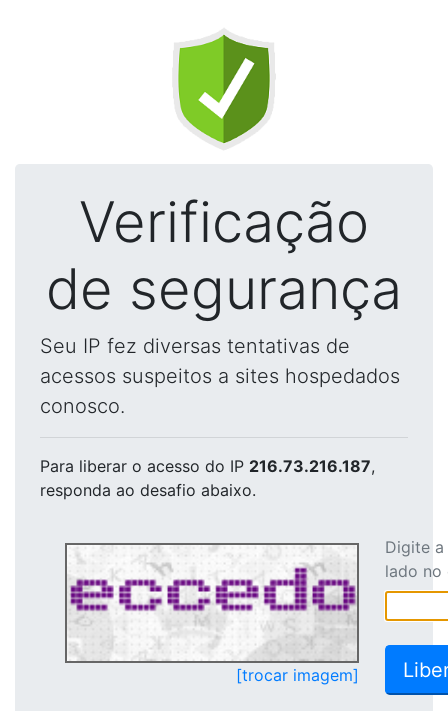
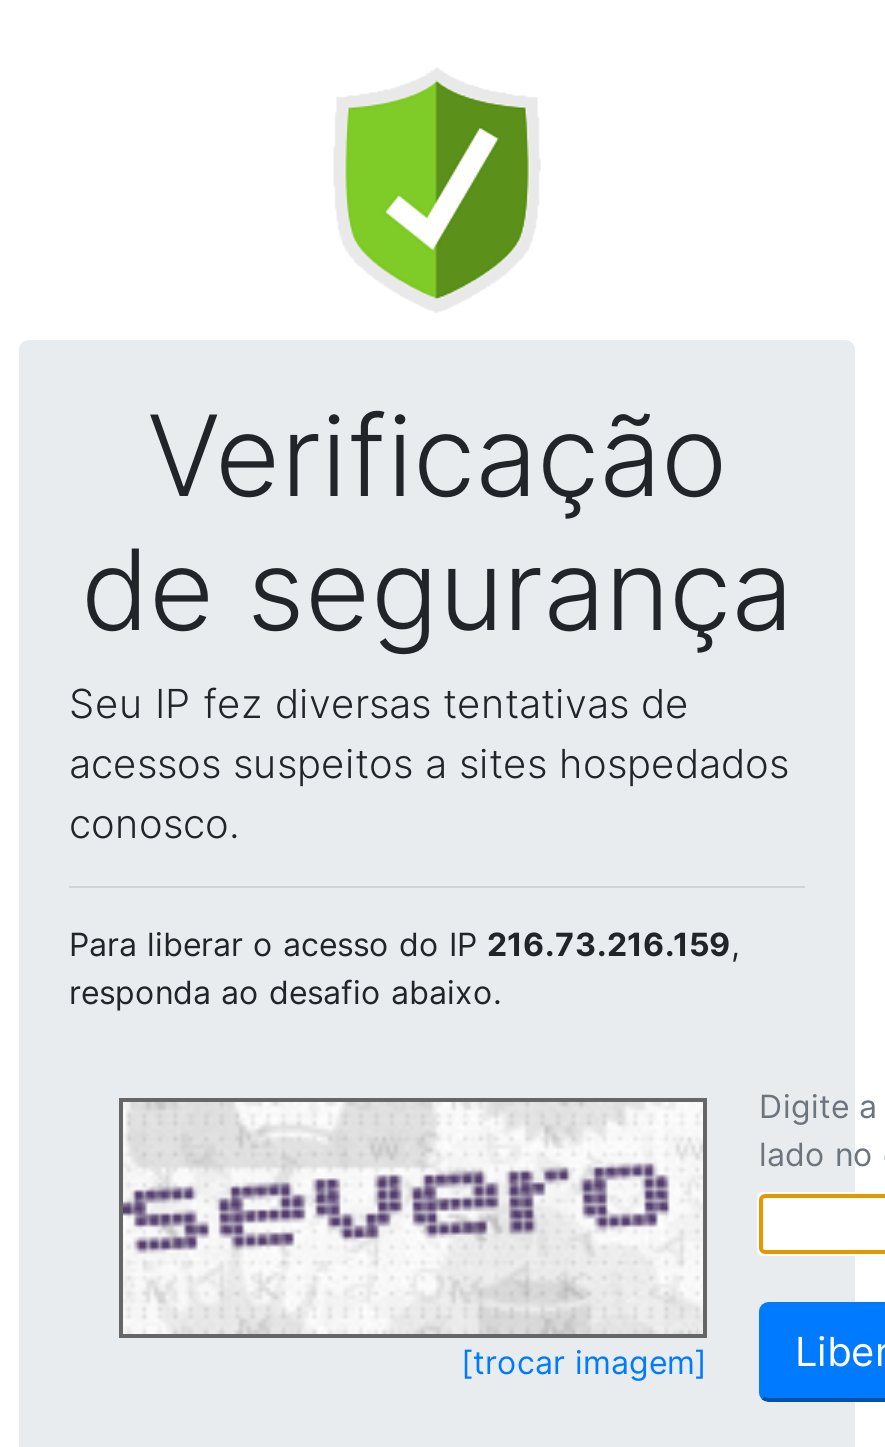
[40,456,375,476] Para liberar o acesso do IP 216.73.216.187, -> [69,924,739,964] Para liberar o acesso do IP 216.73.216.159,
[67,546,357,659] [image] -> [121,1106,703,1330] [image]

